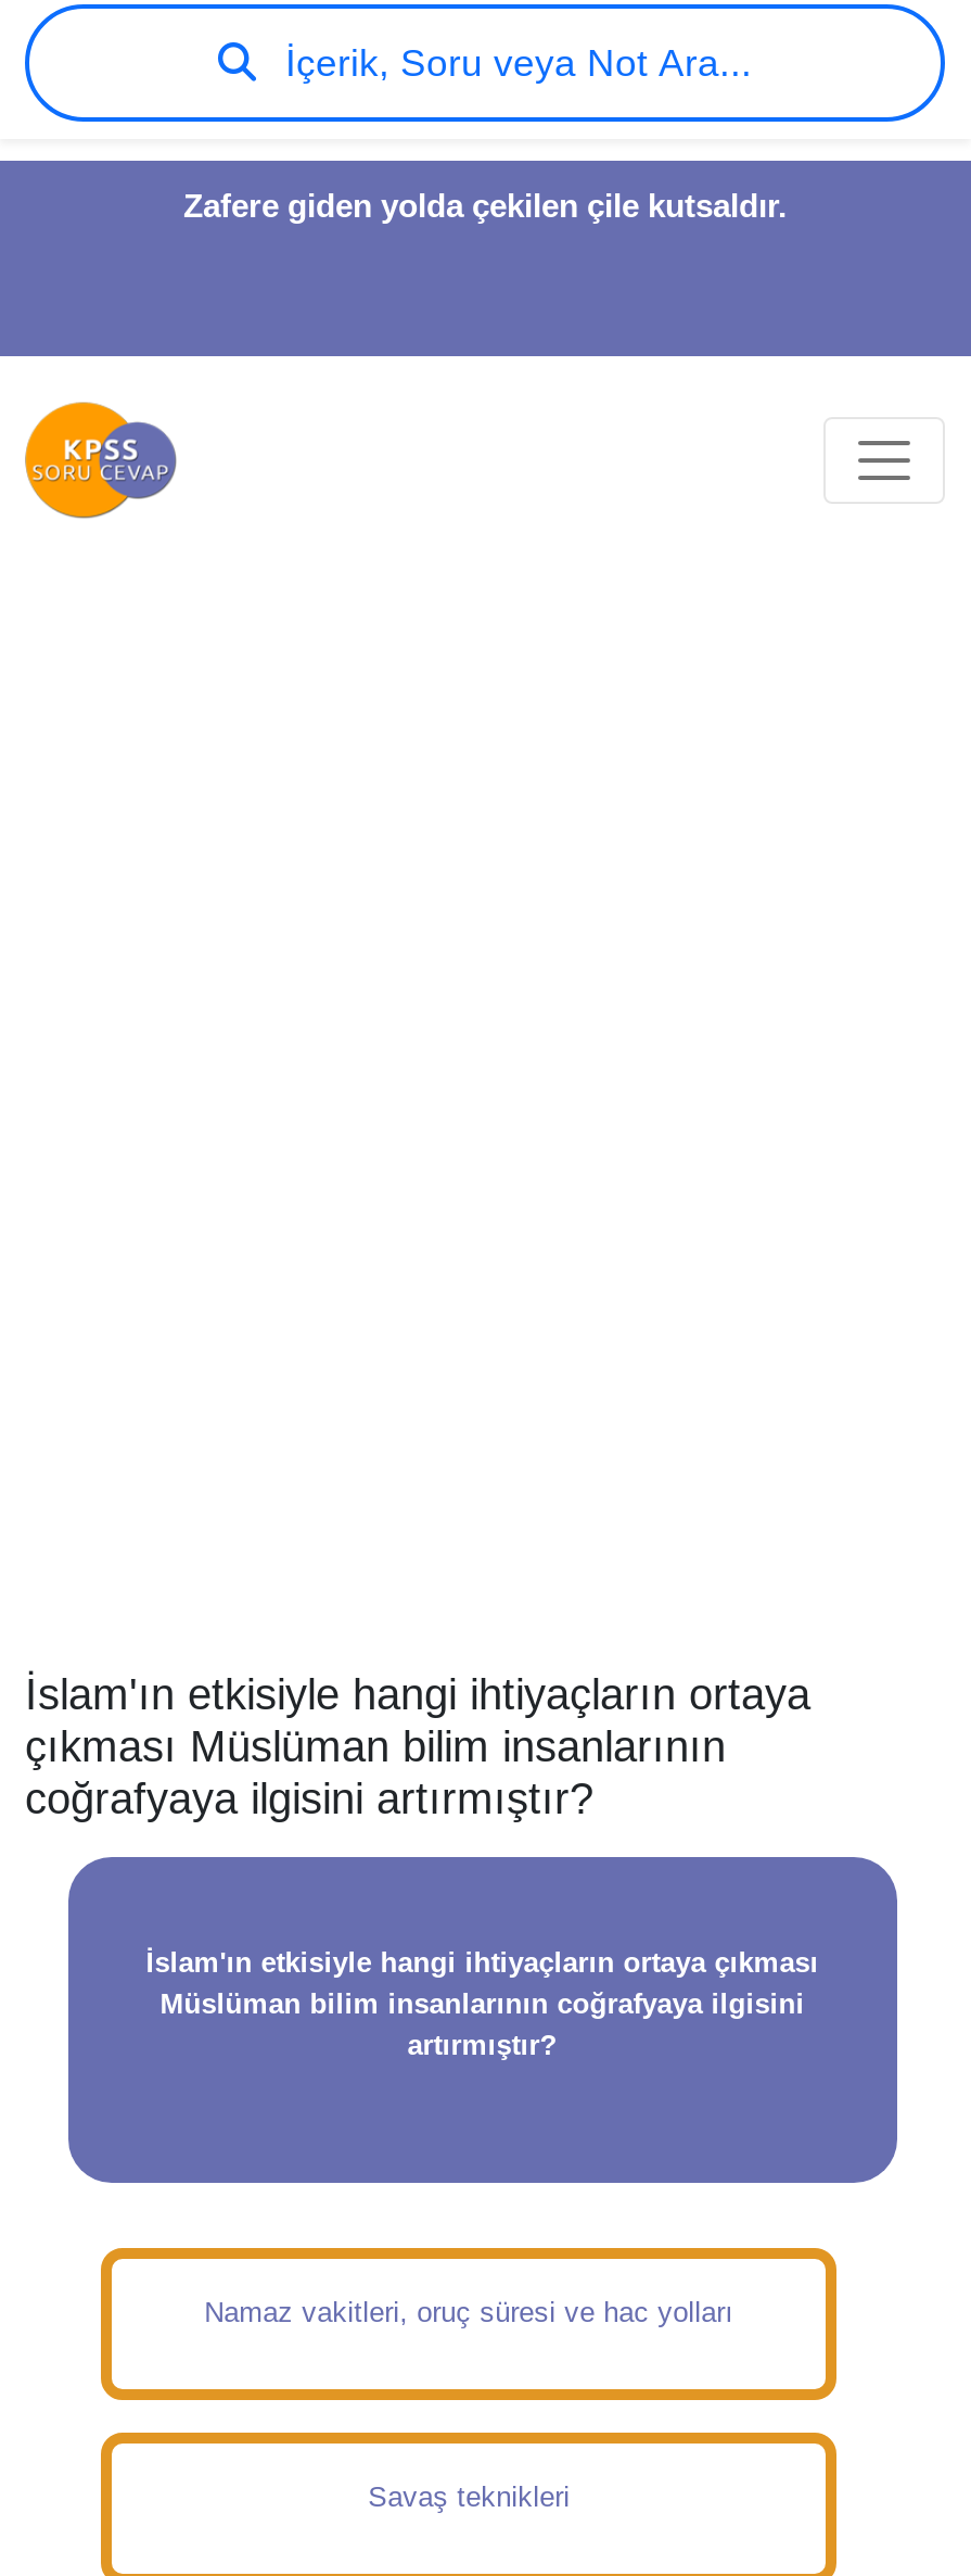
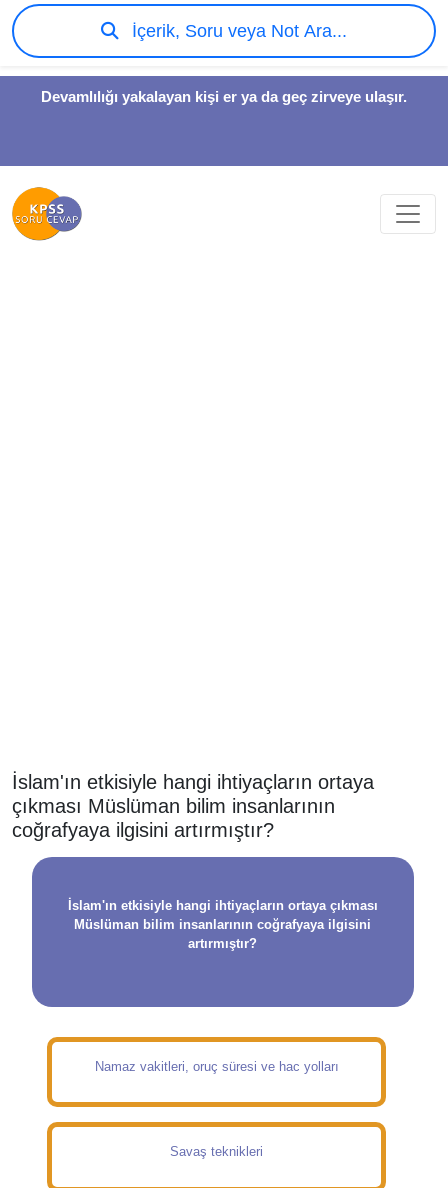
[183,187,787,224] Zafere giden yolda çekilen çile kutsaldır. -> [41,88,407,105] Devamlılığı yakalayan kişi er ya da geç zirveye ulaşır.

